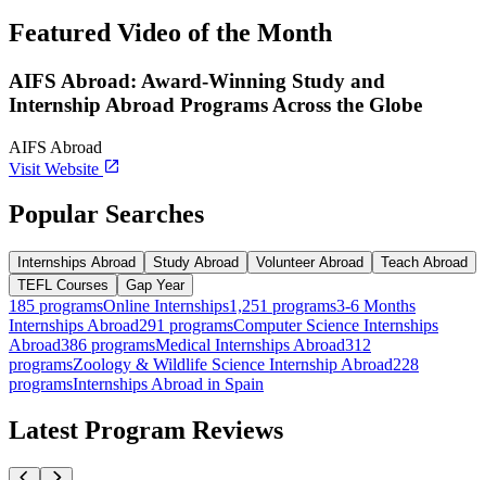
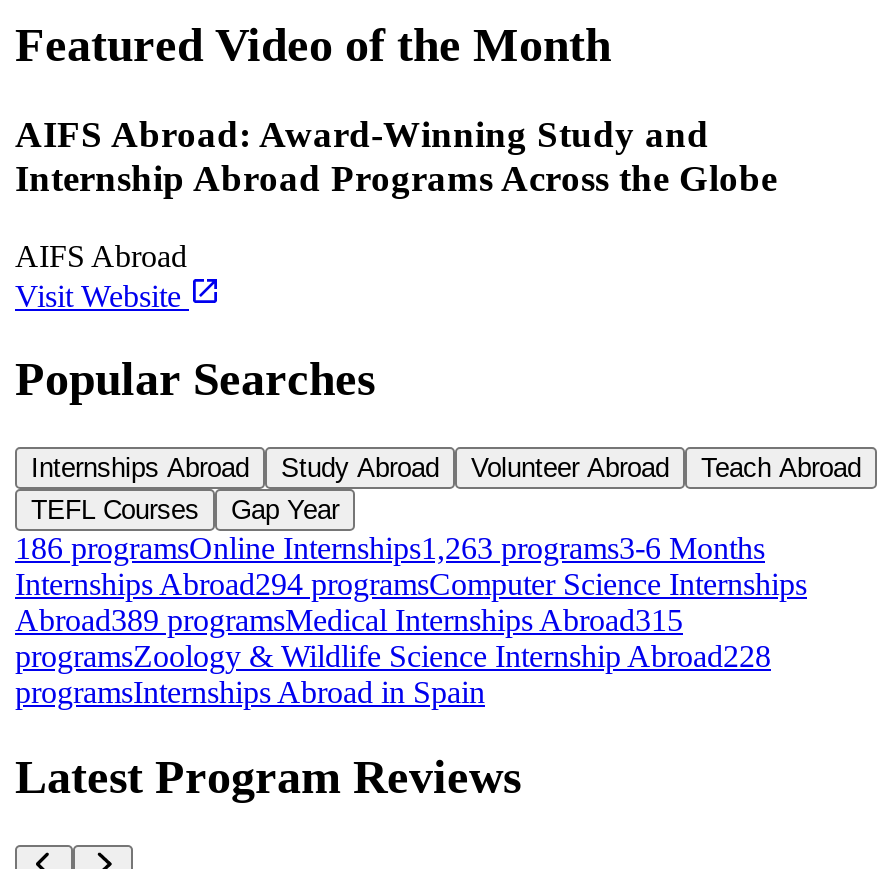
[9,297,416,315] 185programsOnline Internships1,251 programs3-6 Months -> [15,532,765,566] 186programsOnline Internships1,263 programs3-6 Months
[9,316,438,335] Internships Abroad291 programsComputer Science Internships -> [15,568,807,602] Internships Abroad294 programsComputer Science Internships
[9,336,371,354] Abroad386 programsMedical Internships Abroad312 -> [15,604,683,638] Abroad389 programsMedical Internships Abroad315

